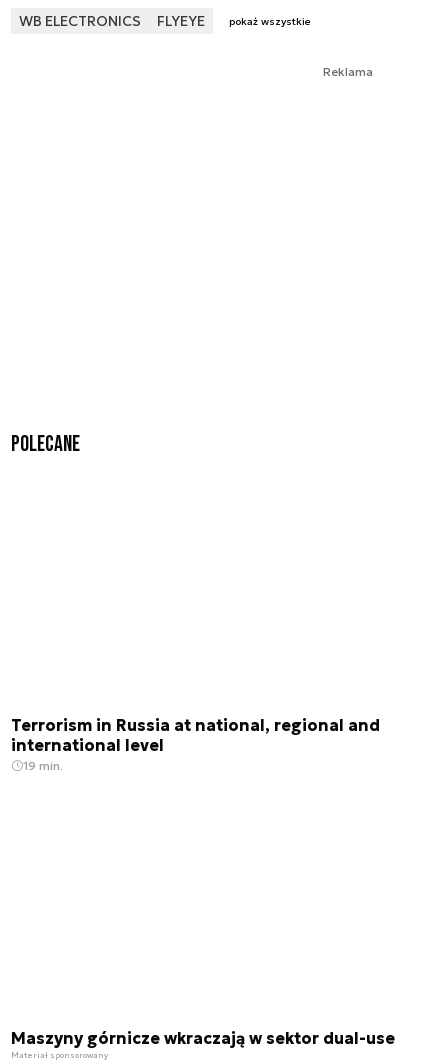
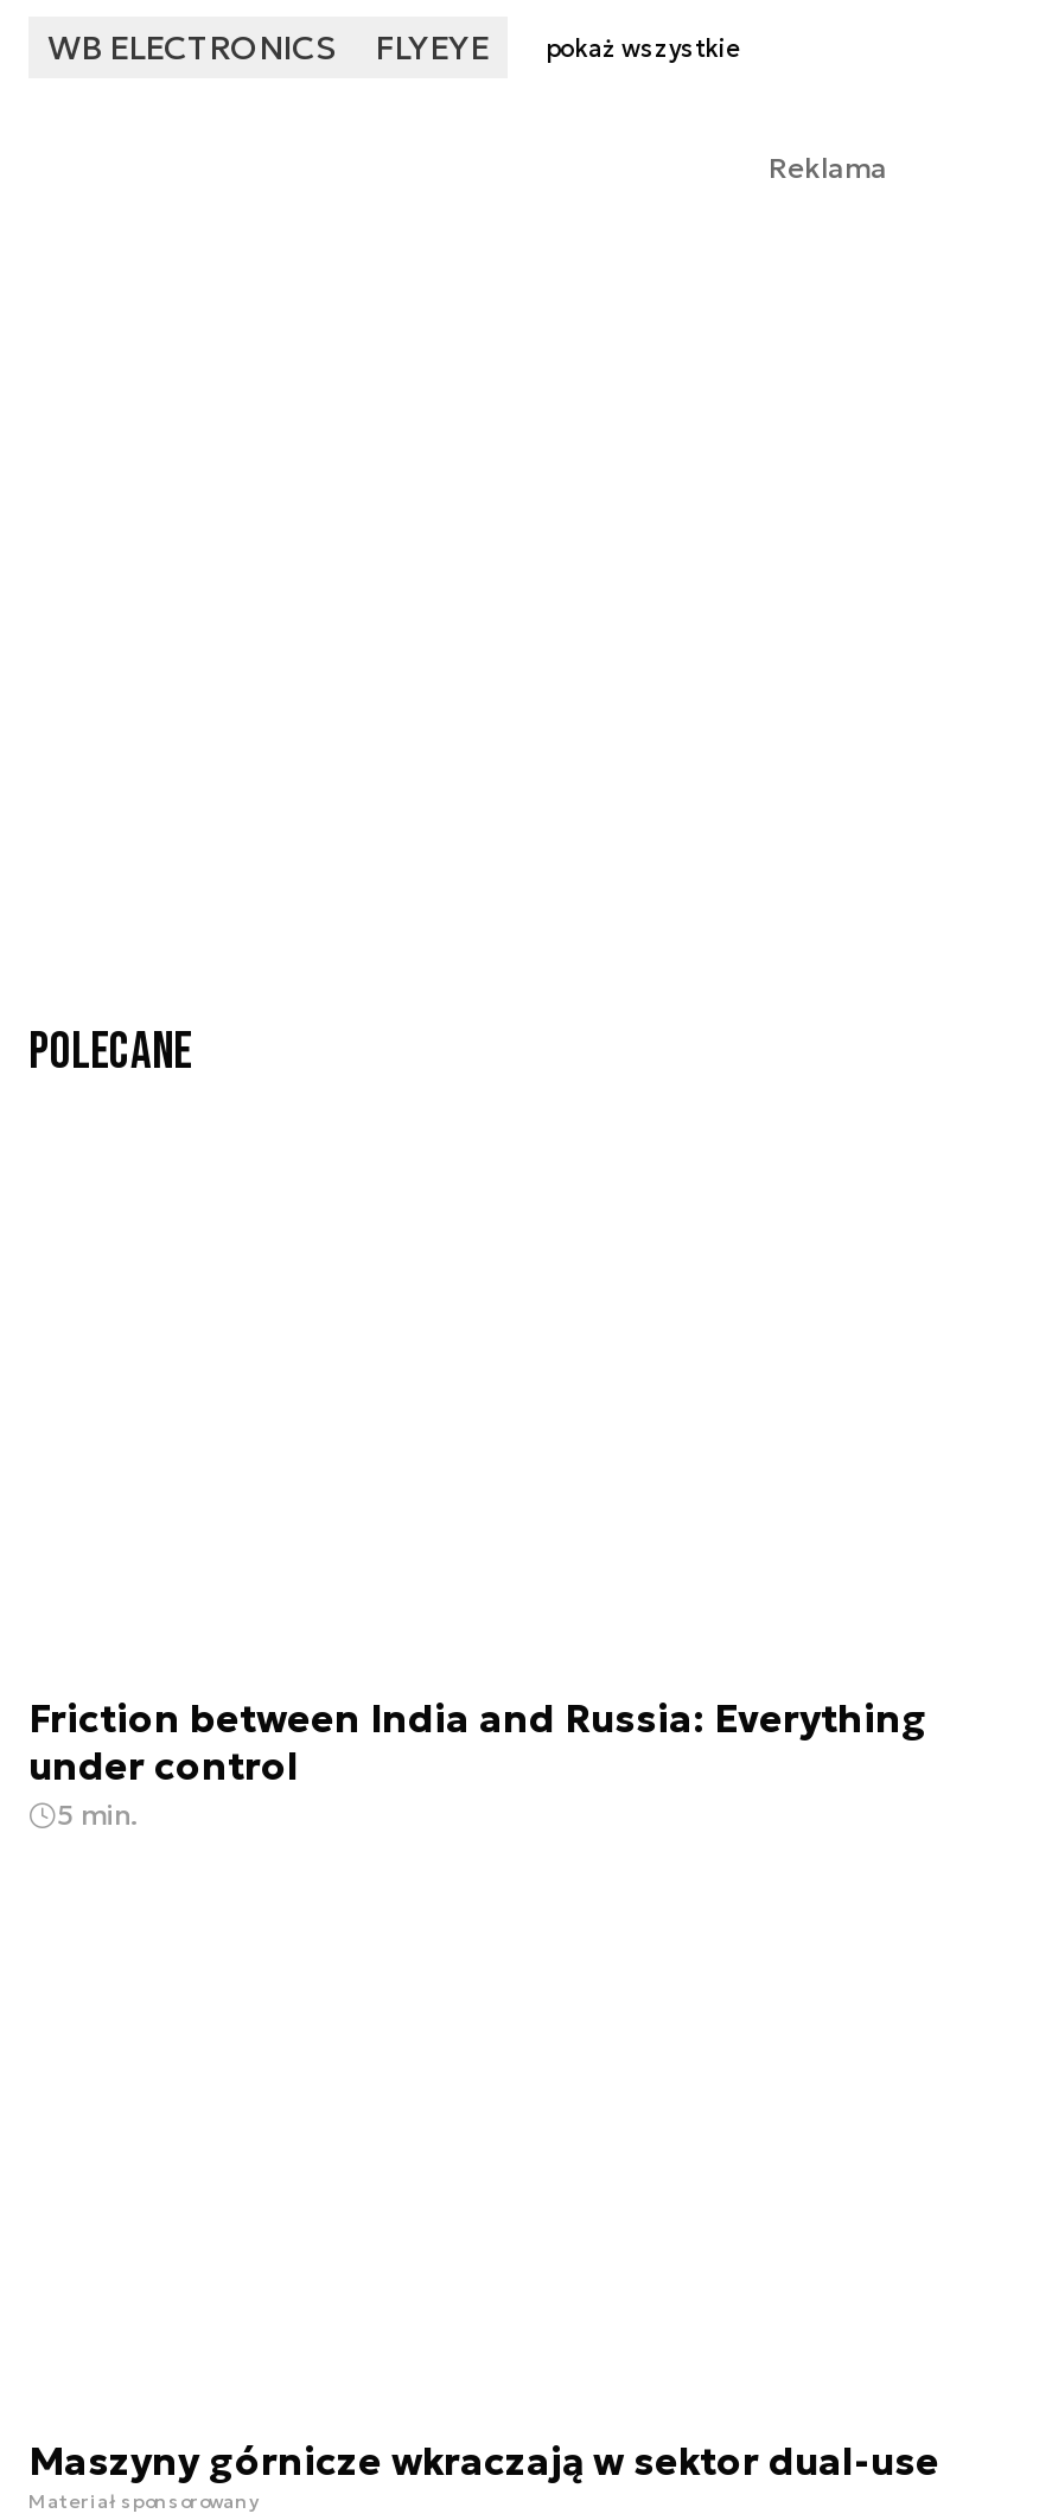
[11,715,380,773] Terrorism in Russia at national, regional and | international level | 19 min. -> [28,1694,927,1832] Friction between India and Russia: Everything | under control | 5 min.

